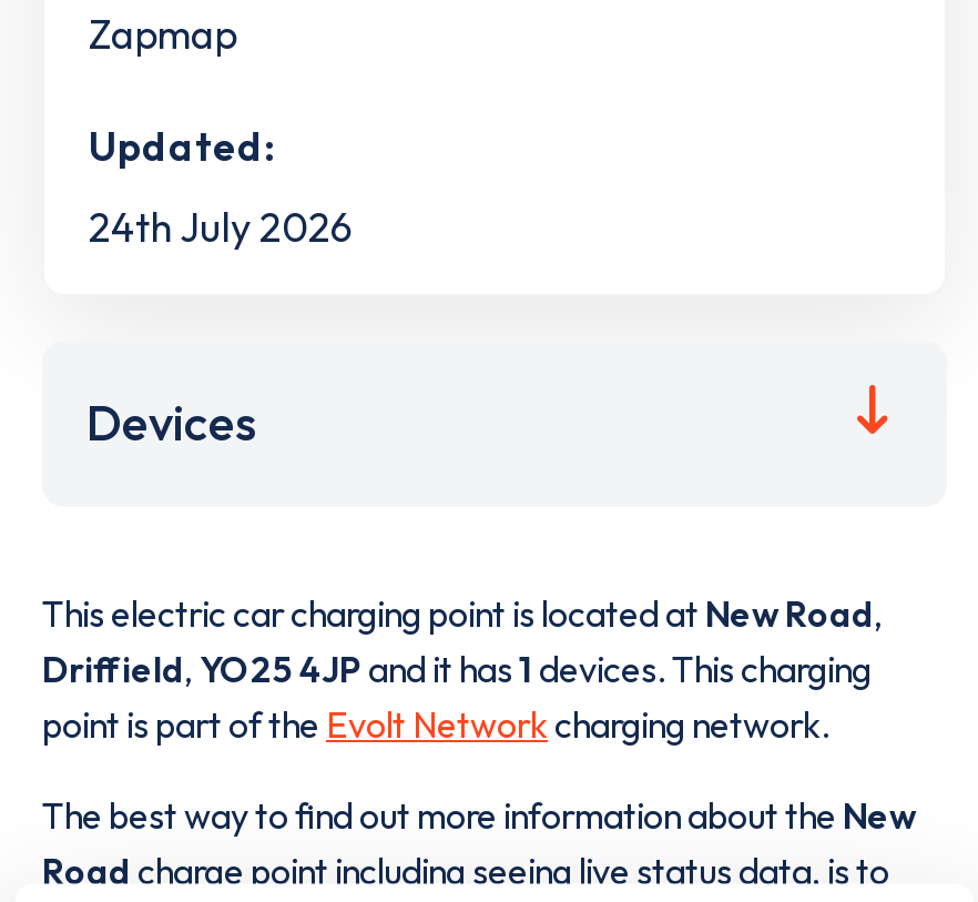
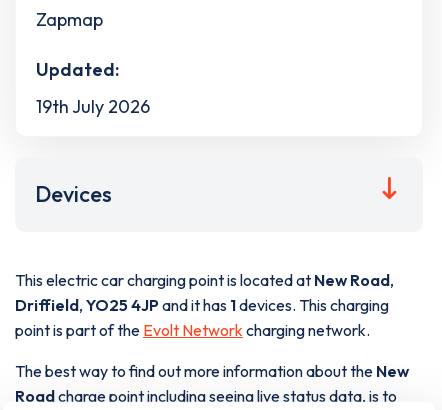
[89,202,353,253] 24th July 2026 -> [36,94,150,117] 19th July 2026

